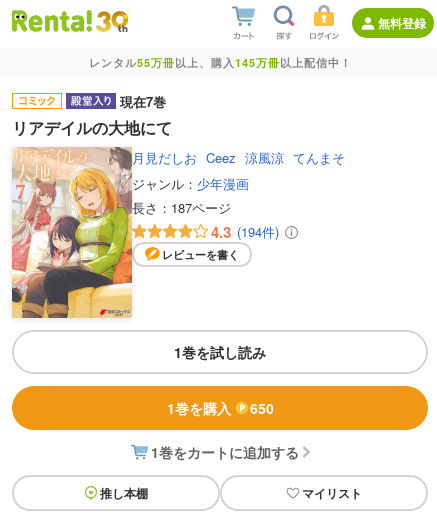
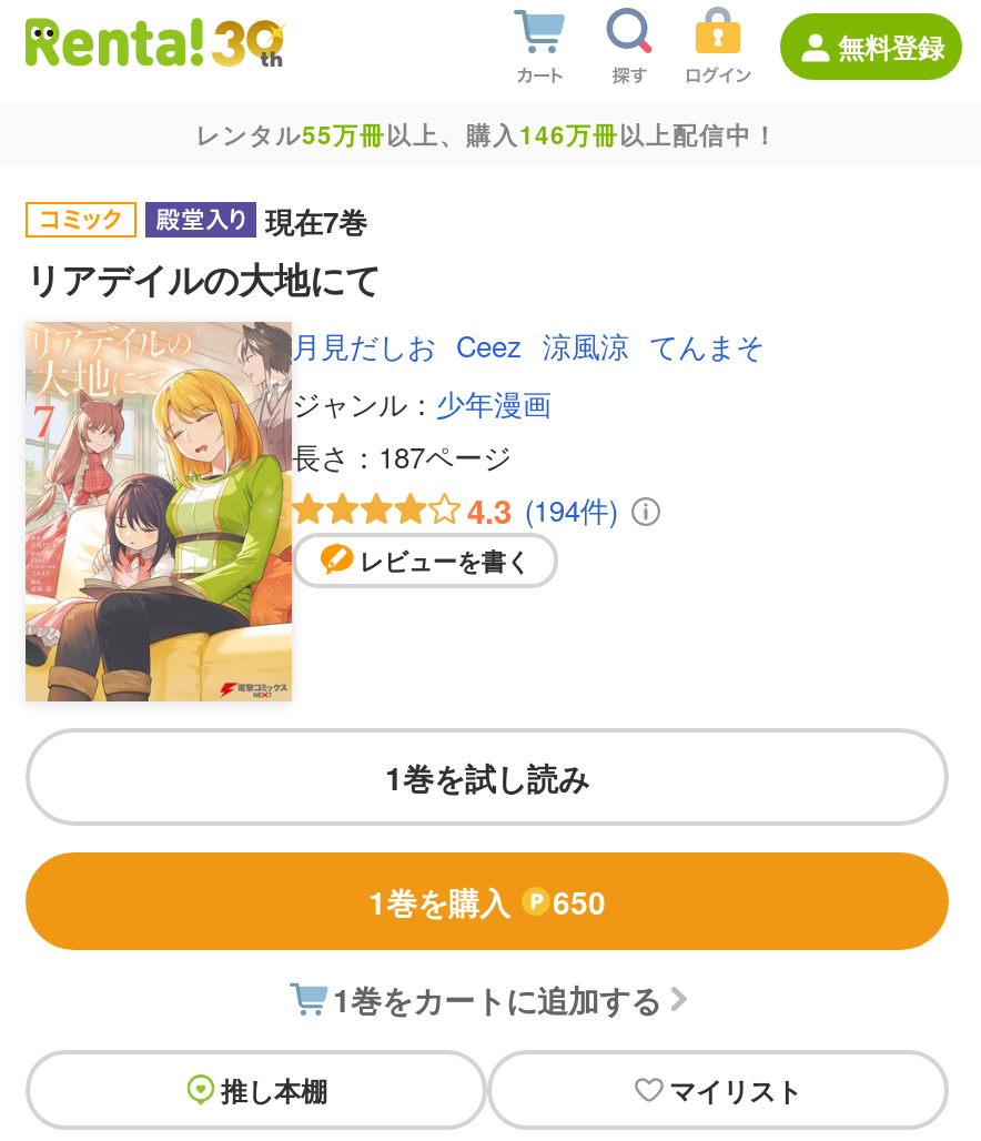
[88,55,351,70] レンタル55万冊以上、購入145万冊以上配信中！ -> [195,118,779,151] レンタル55万冊以上、購入146万冊以上配信中！

